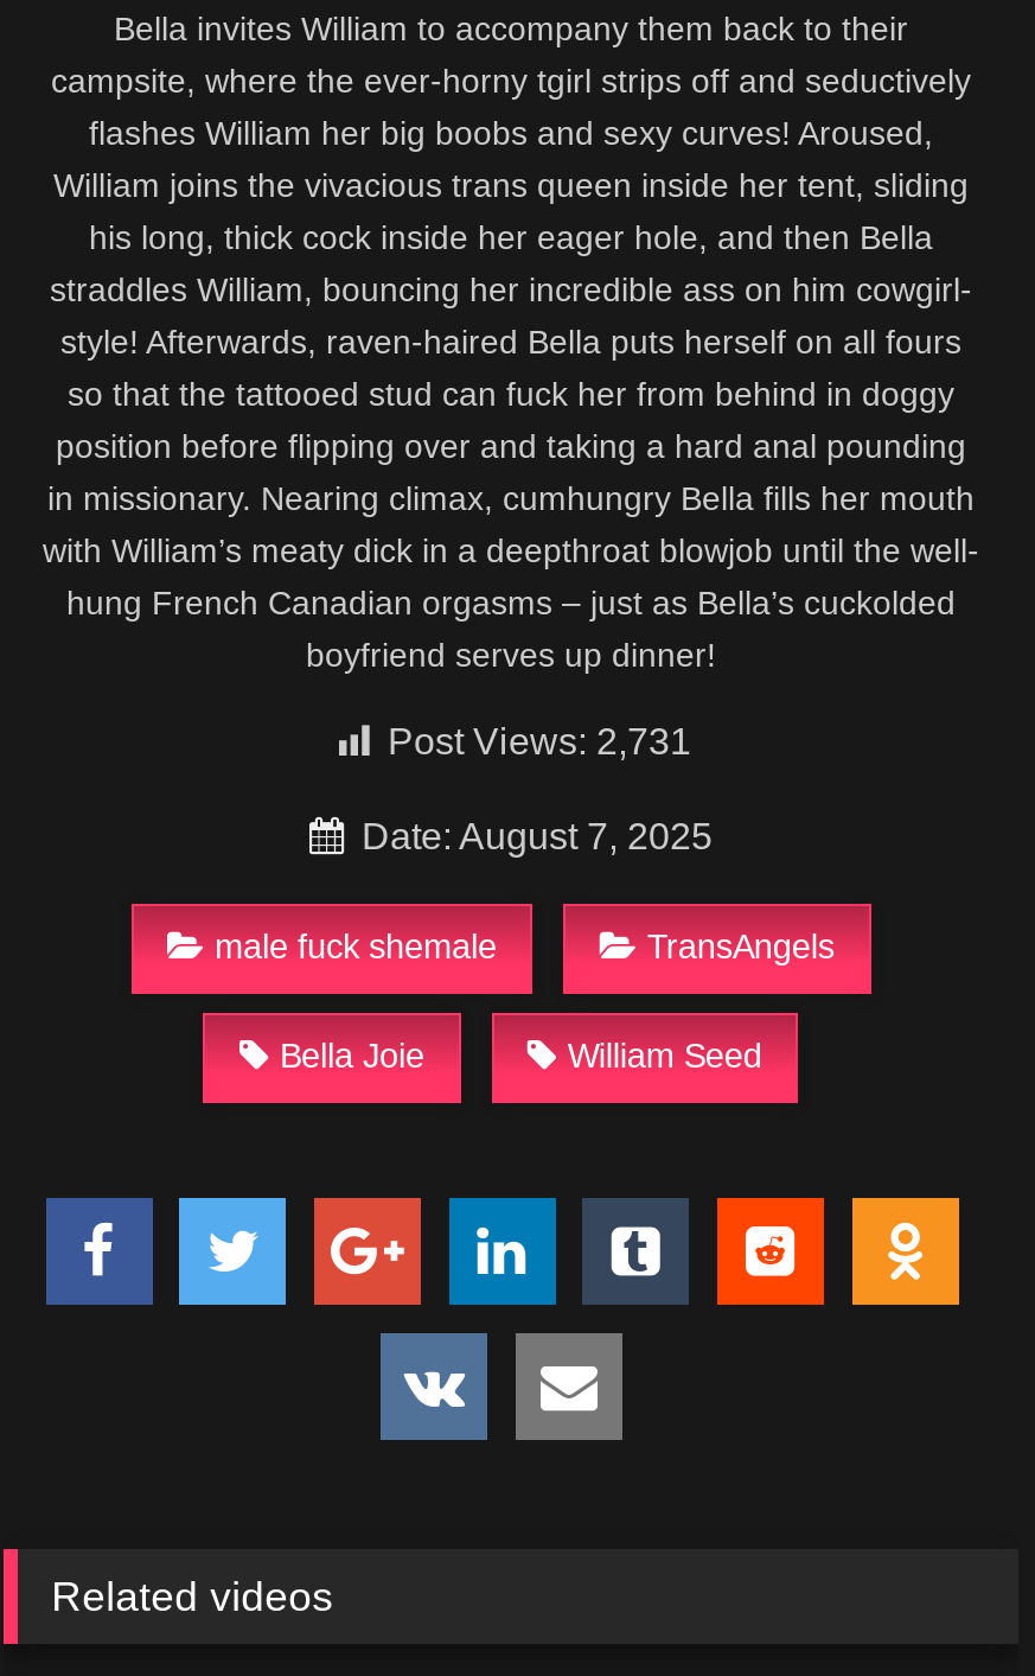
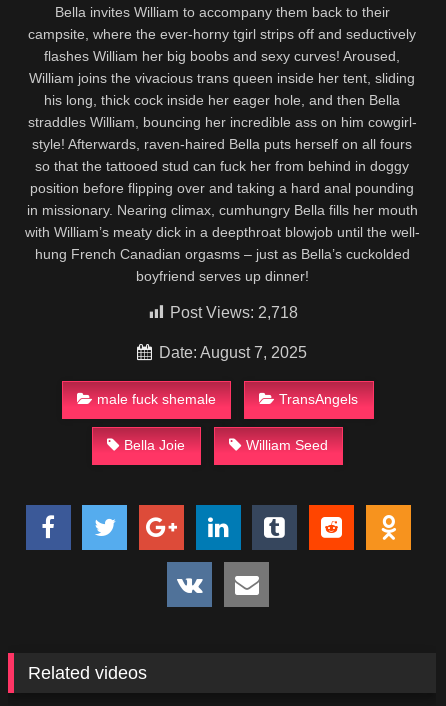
[388,721,691,762] Post Views: 2,731 -> [170,304,298,321] Post Views: 2,718

